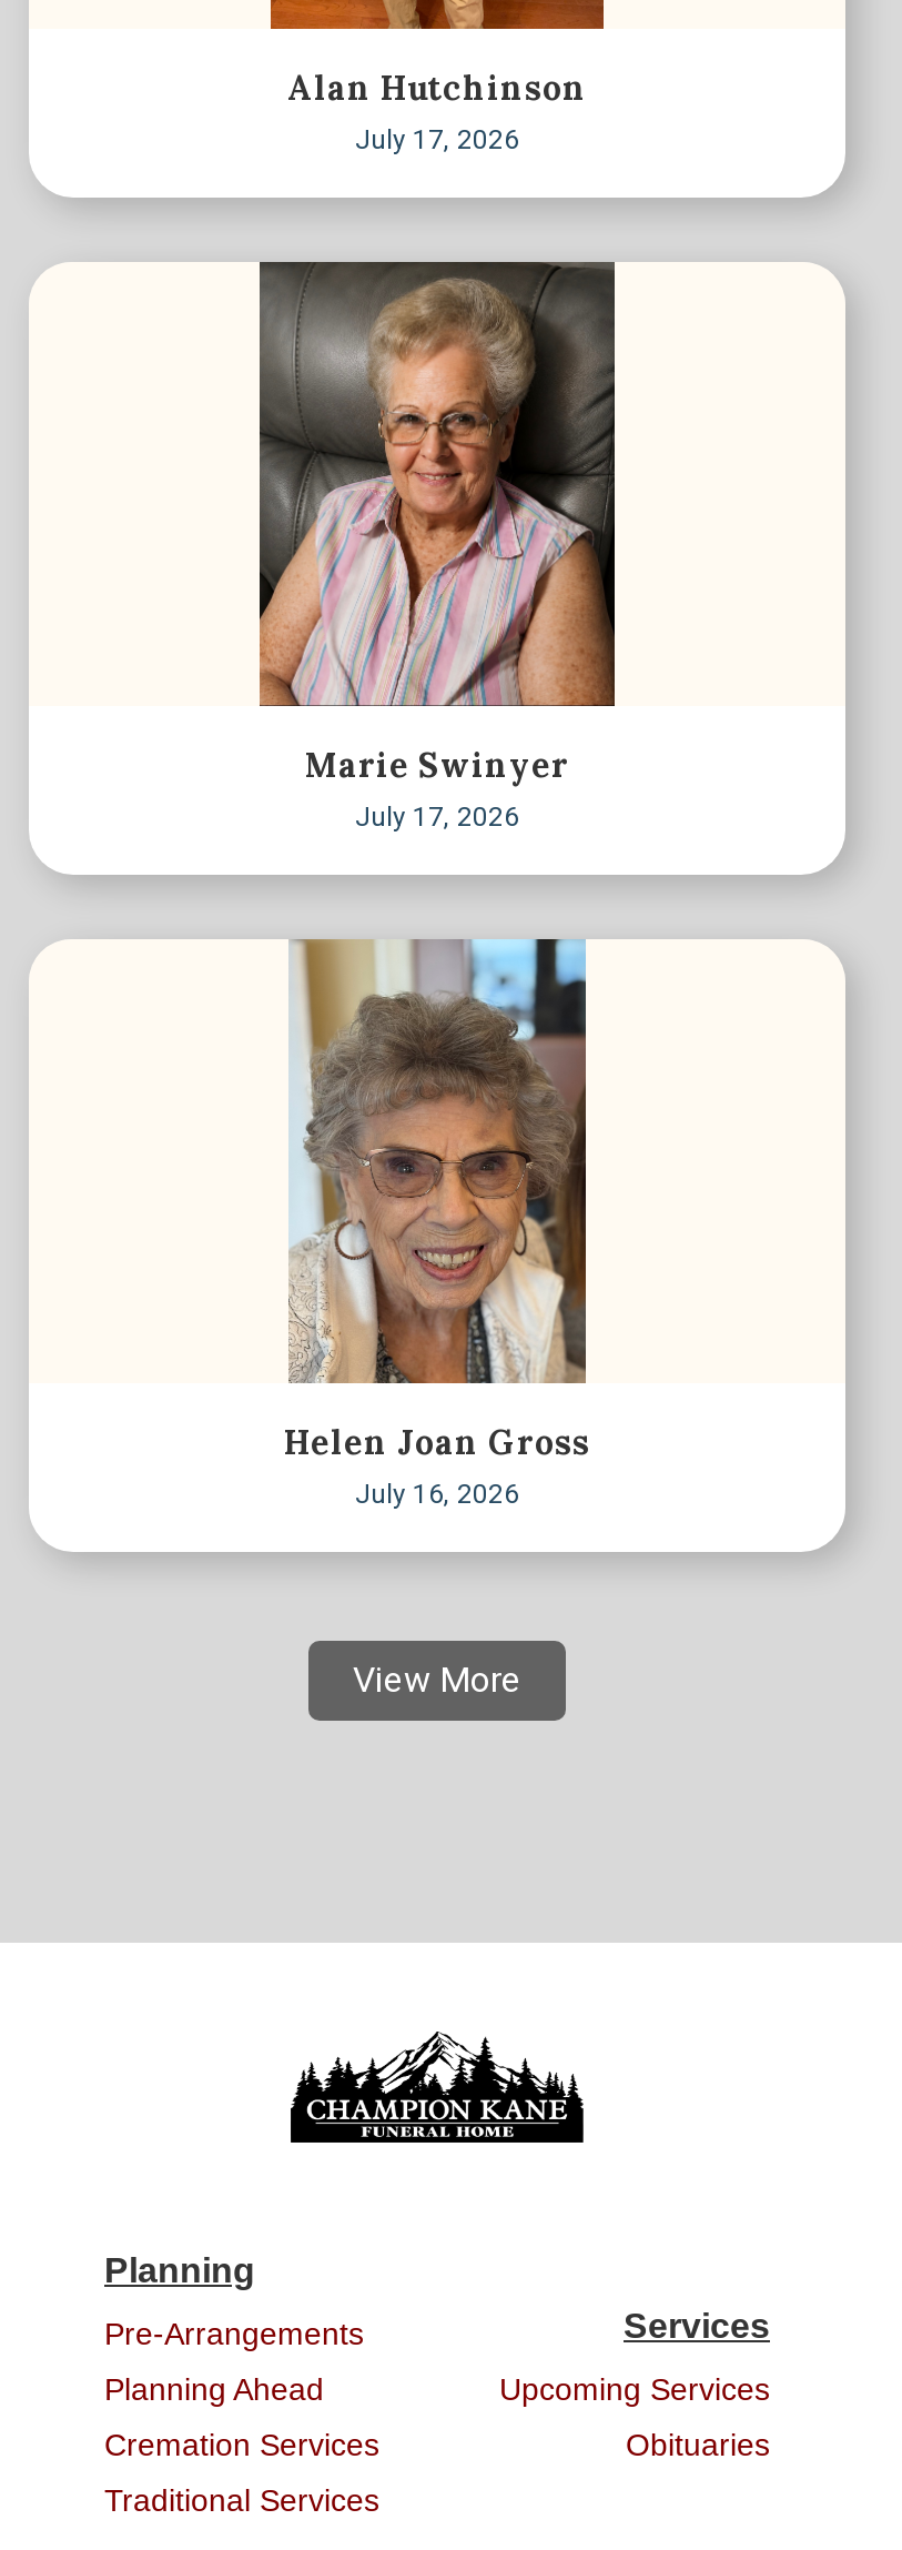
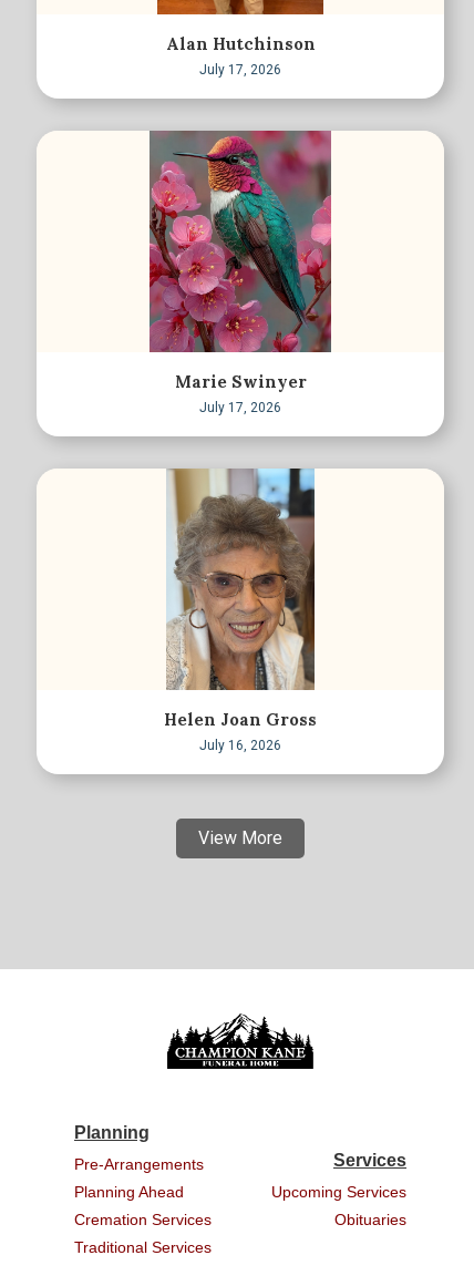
[255,260,619,708] [image] -> [148,130,332,353] [image]

